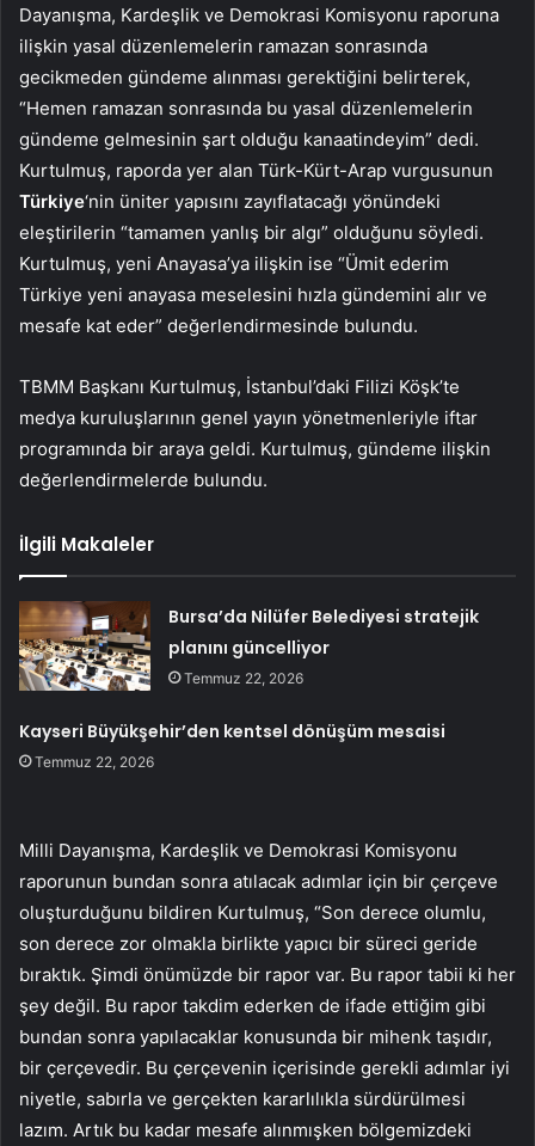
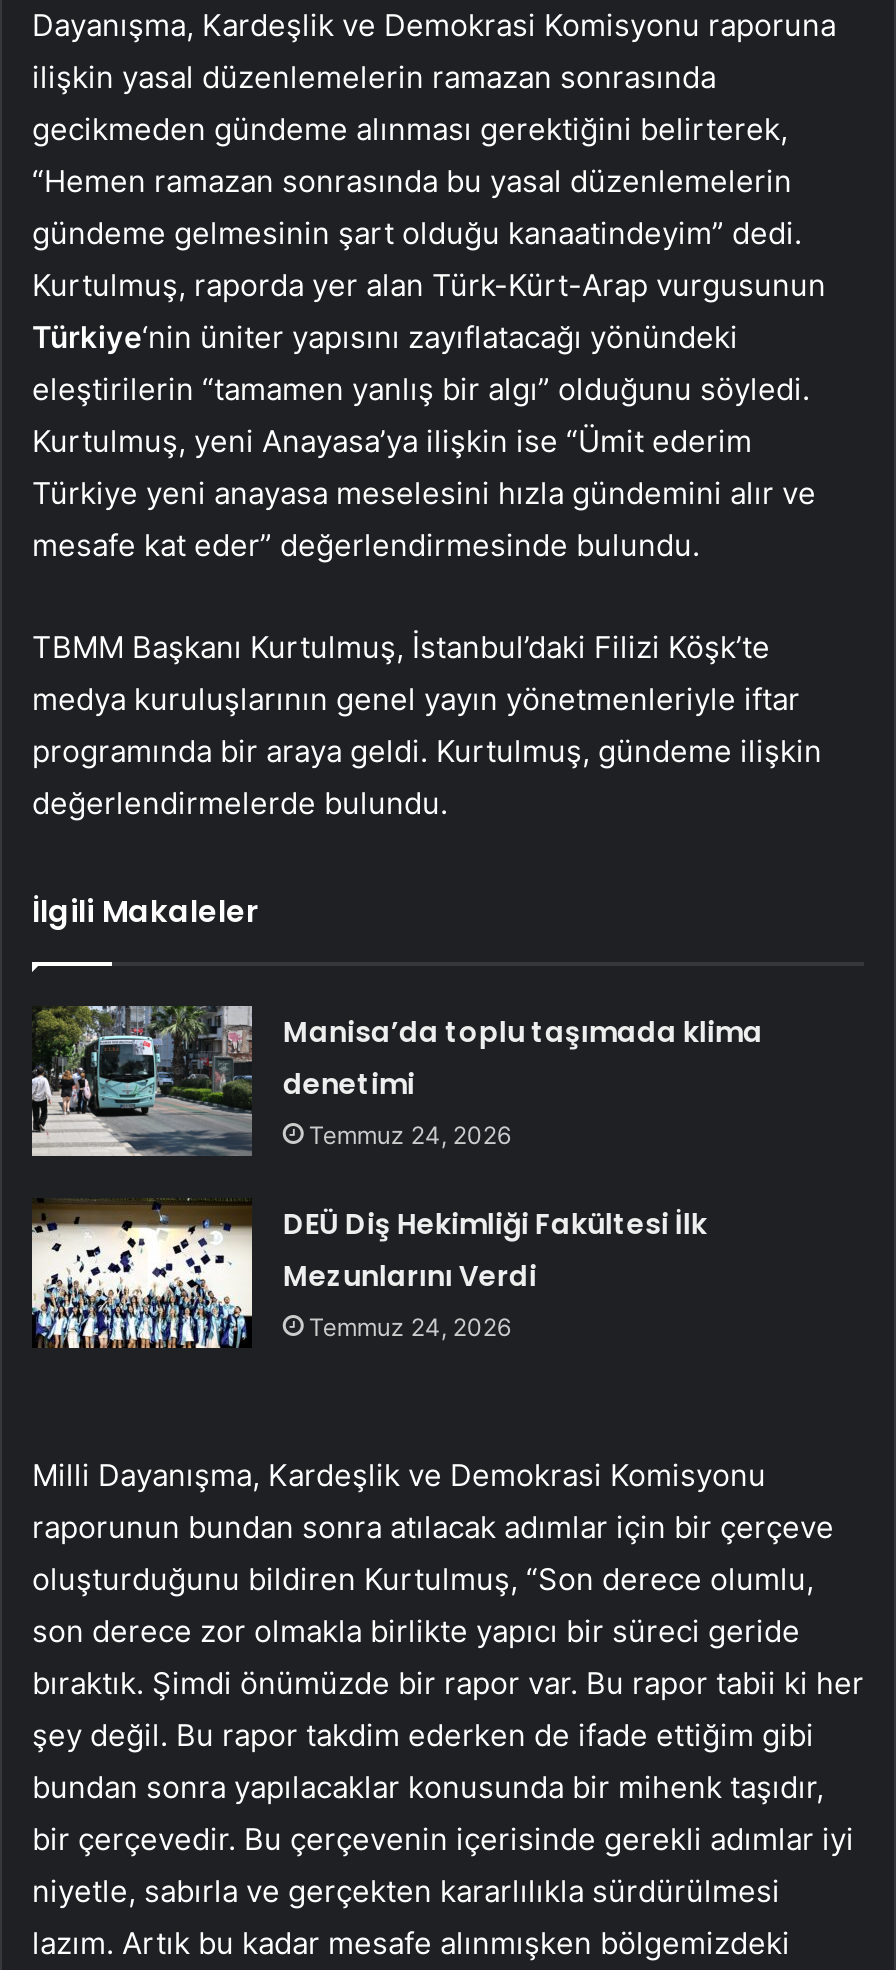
[18,600,479,692] [image] | Bursa’da Nilüfer Belediyesi stratejik | planını güncelliyor | Temmuz 22, 2026 -> [30,1004,763,1158] [image] | Manisa’da toplu taşımada klima | denetimi | Temmuz 24, 2026
[19,720,446,771] Kayseri Büyükşehir’den kentsel dönüşüm mesaisi | Temmuz 22, 2026 -> [283,1205,707,1343] DEÜ Diş Hekimliği Fakültesi İlk | Mezunlarını Verdi | Temmuz 24, 2026

